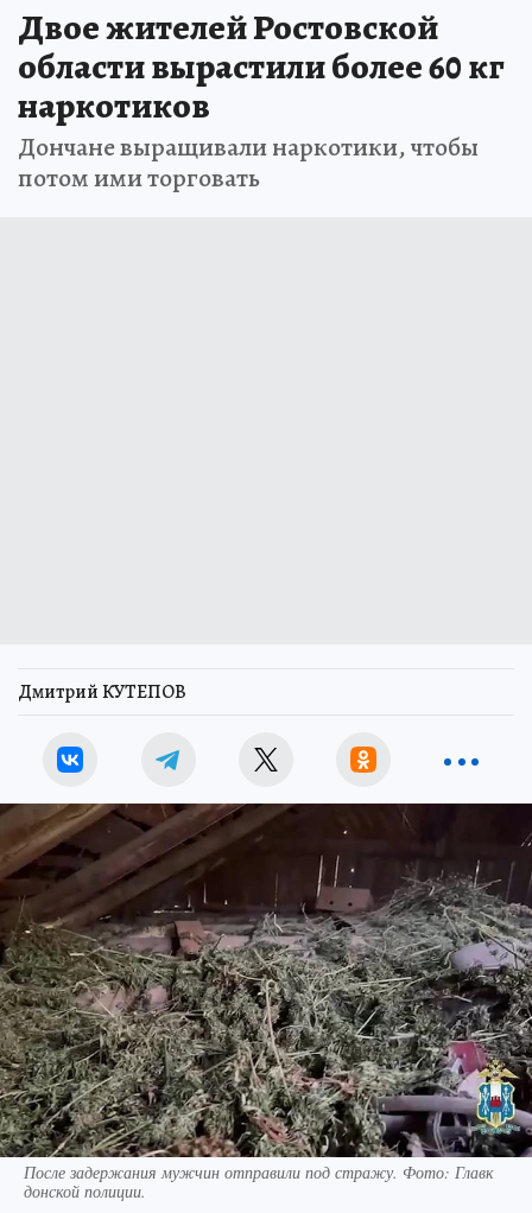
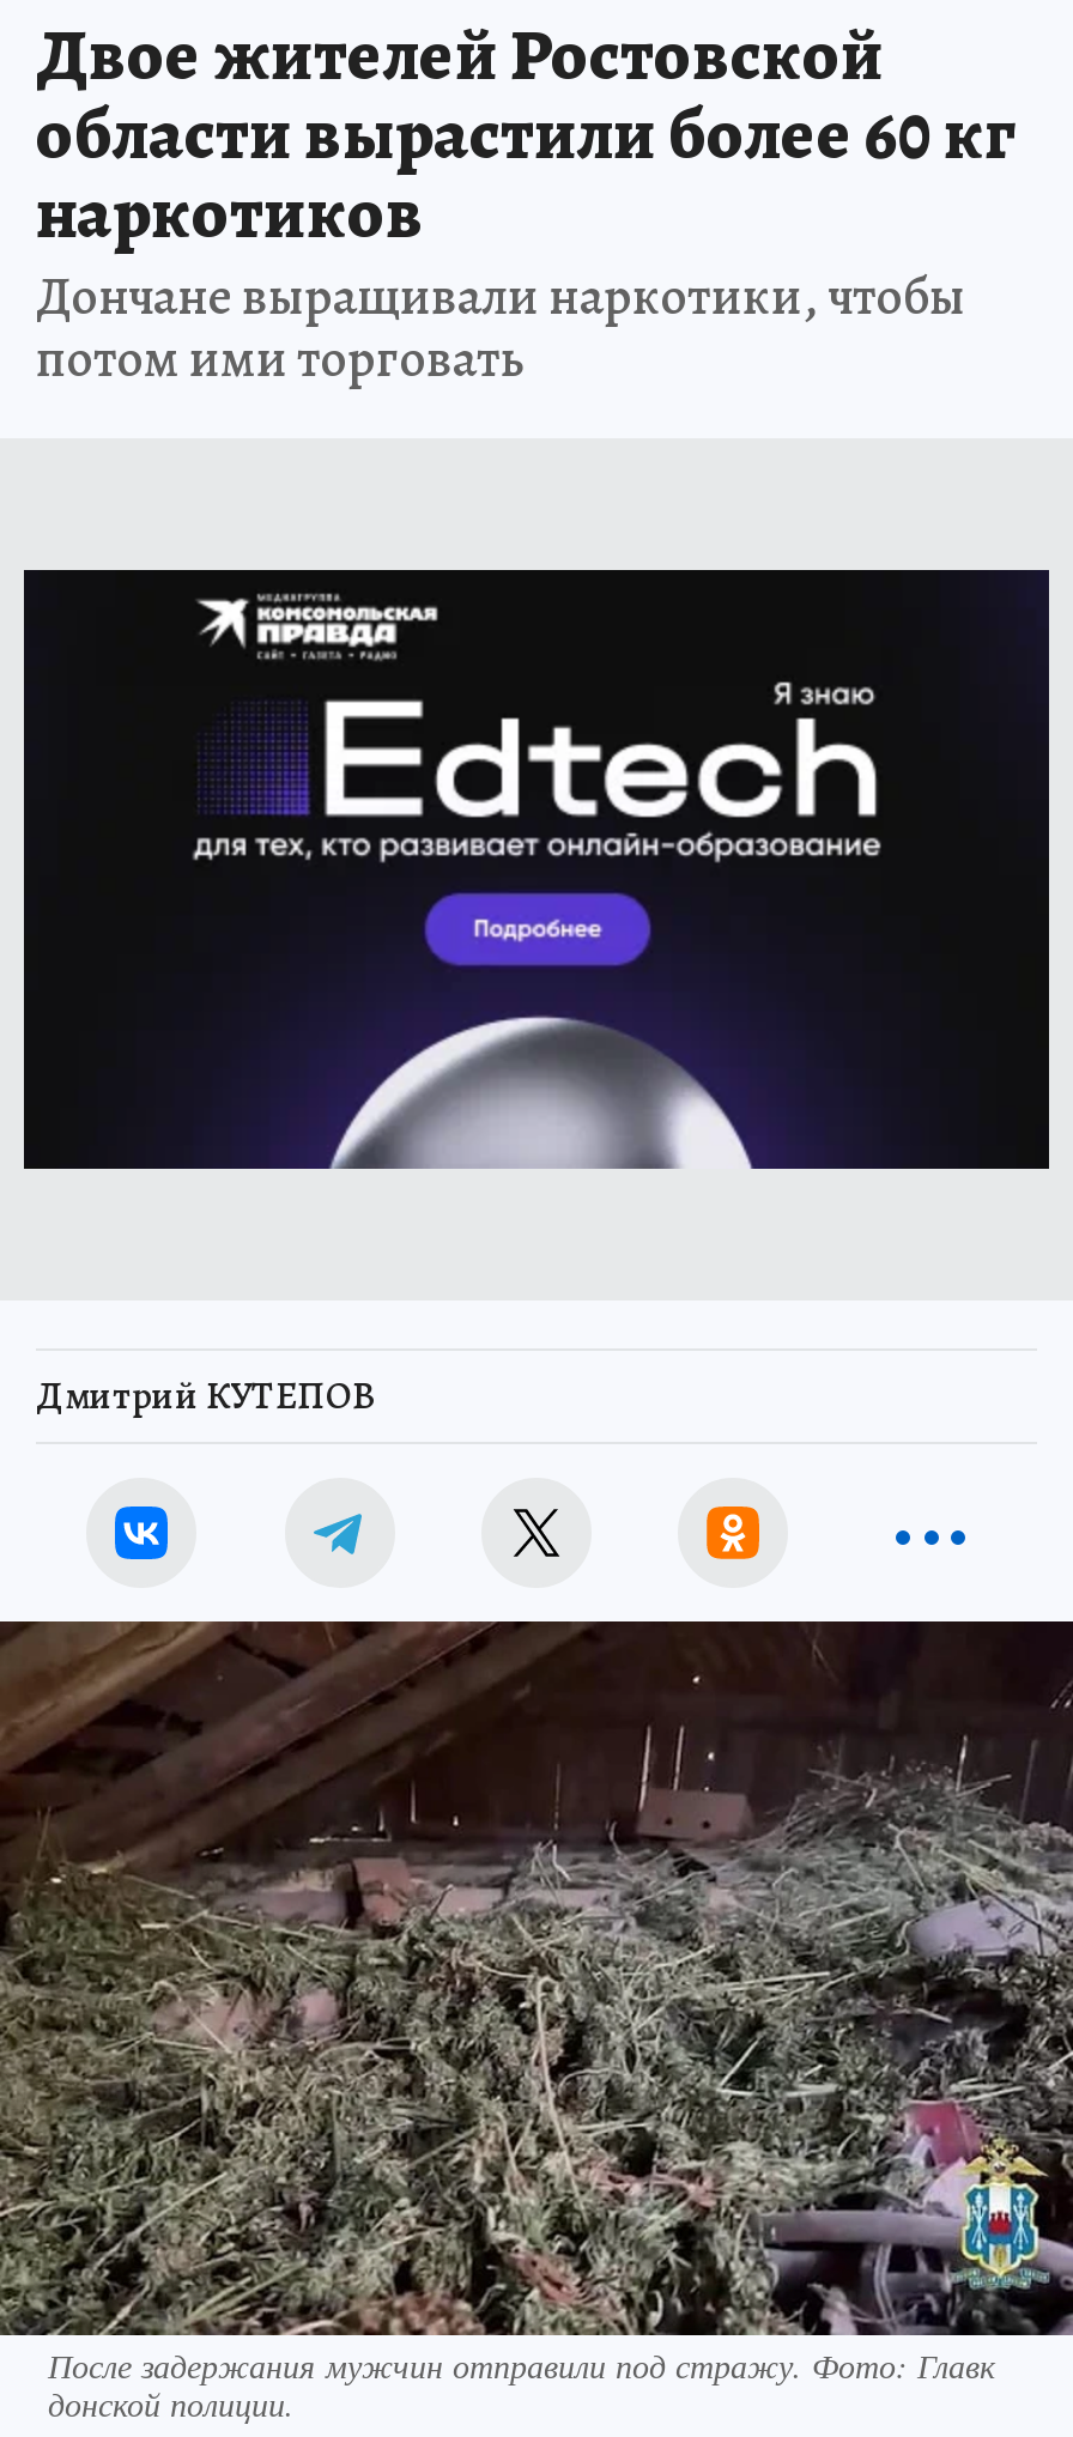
none -> [22,568,1051,1171] [image]

